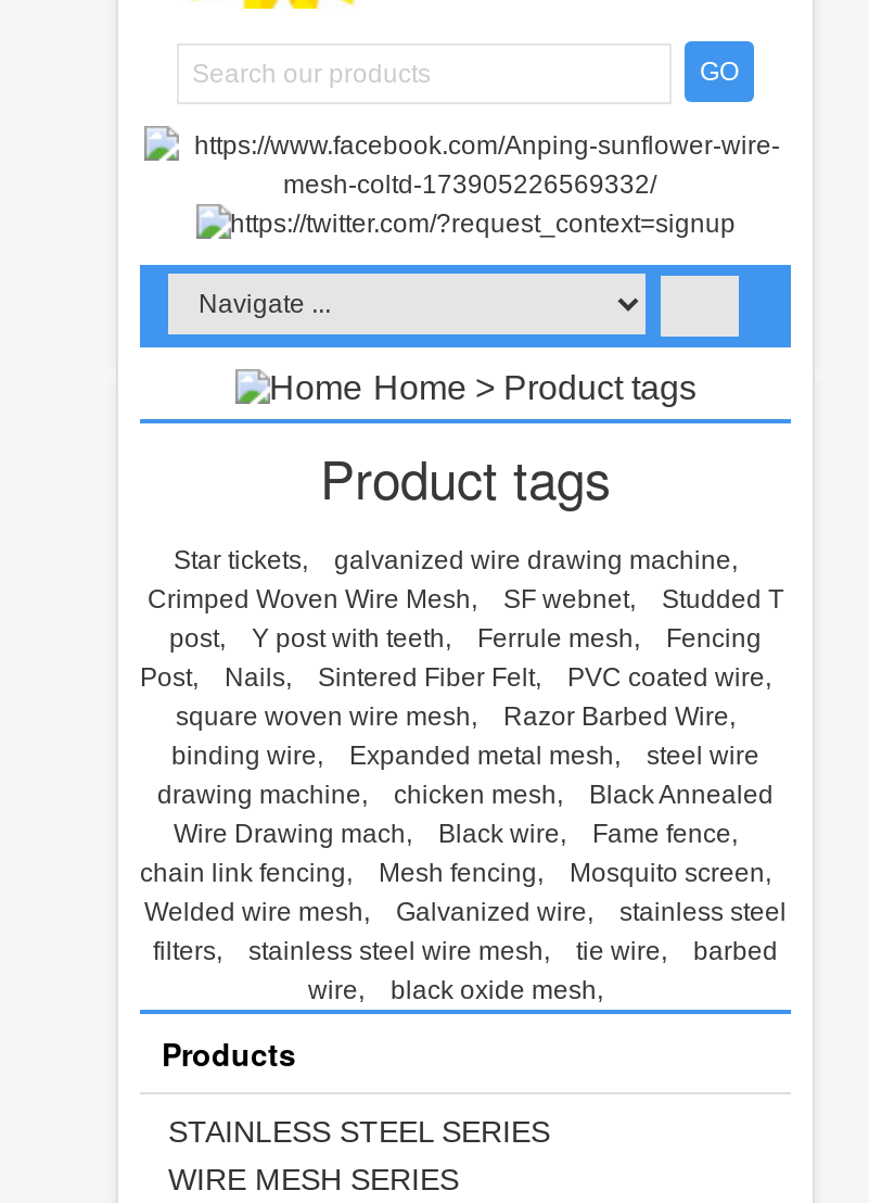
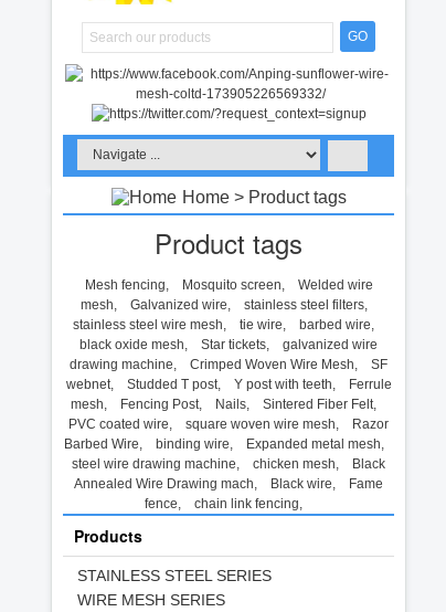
[140,545,791,1005] Star tickets, galvanized wire drawing machine, | Crimped Woven Wire Mesh, SF webnet, Studded T | post, Y post with teeth, Ferrule mesh, Fencing | Post, Nails, Sintered Fiber Felt, PVC coated wire, | square woven wire mesh, Razor Barbed Wire, | binding wire, Expanded metal mesh, steel wire | drawing machine, chicken mesh, Black Annealed | Wire Drawing mach, Black wire, Fame fence, | chain link fencing, Mesh fencing, Mosquito screen, | Welded wire mesh, Galvanized wire, stainless steel | filters, stainless steel wire mesh, tie wire, barbed | wire, black oxide mesh, -> [63,277,394,511] Mesh fencing, Mosquito screen, Welded wire | mesh, Galvanized wire, stainless steel filters, | stainless steel wire mesh, tie wire, barbed wire, | black oxide mesh, Star tickets, galvanized wire | drawing machine, Crimped Woven Wire Mesh, SF | webnet, Studded T post, Y post with teeth, Ferrule | mesh, Fencing Post, Nails, Sintered Fiber Felt, | PVC coated wire, square woven wire mesh, Razor | Barbed Wire, binding wire, Expanded metal mesh, | steel wire drawing machine, chicken mesh, Black | Annealed Wire Drawing mach, Black wire, Fame | fence, chain link fencing,

